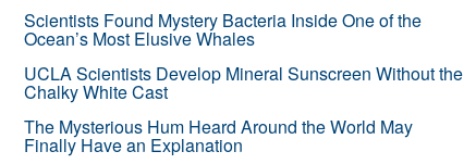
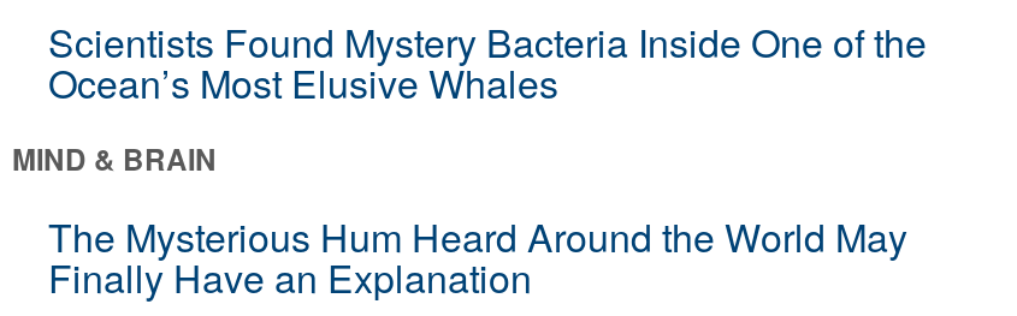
[24,61,463,104] UCLA Scientists Develop Mineral Sunscreen Without the | Chalky White Cast -> [12,136,217,180] MIND & BRAIN

